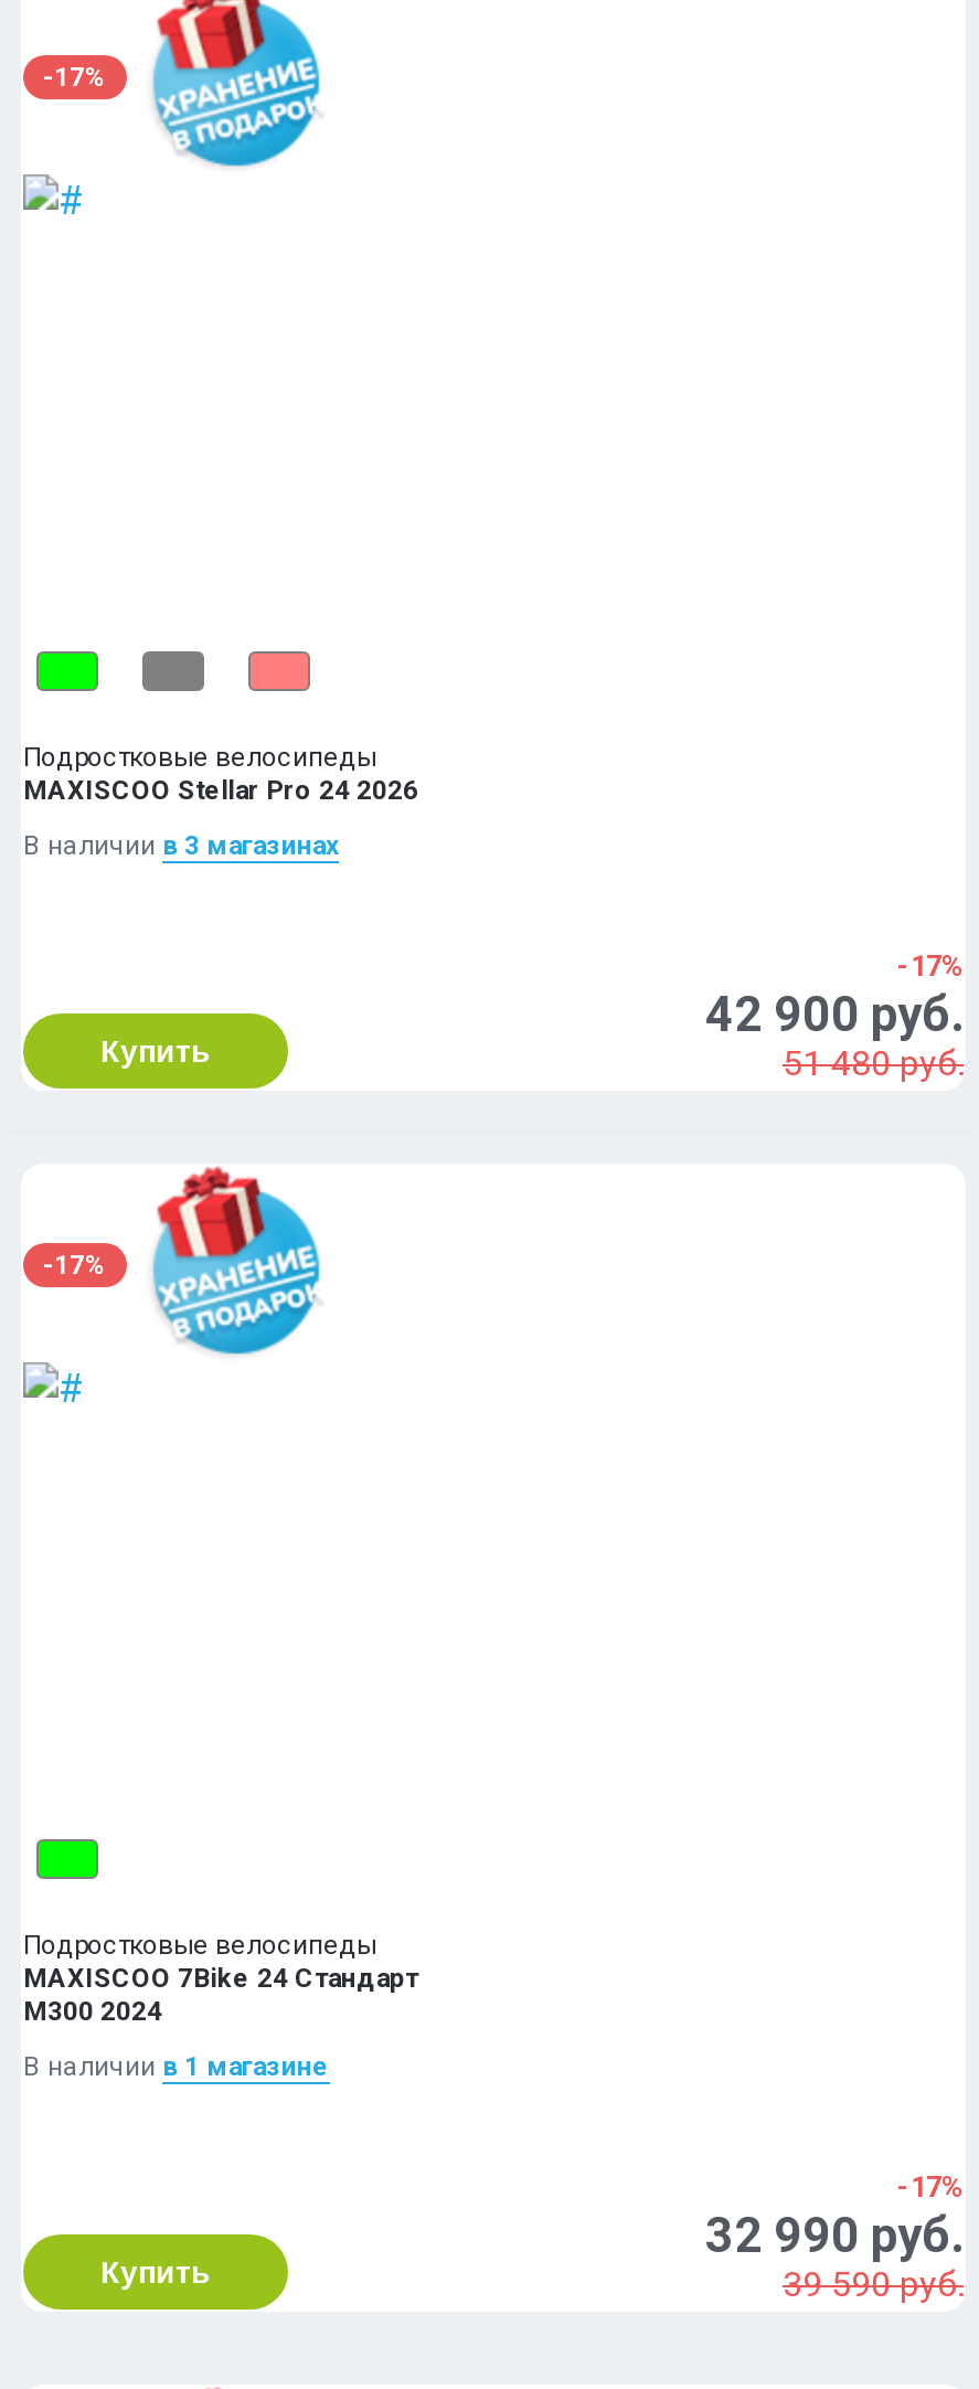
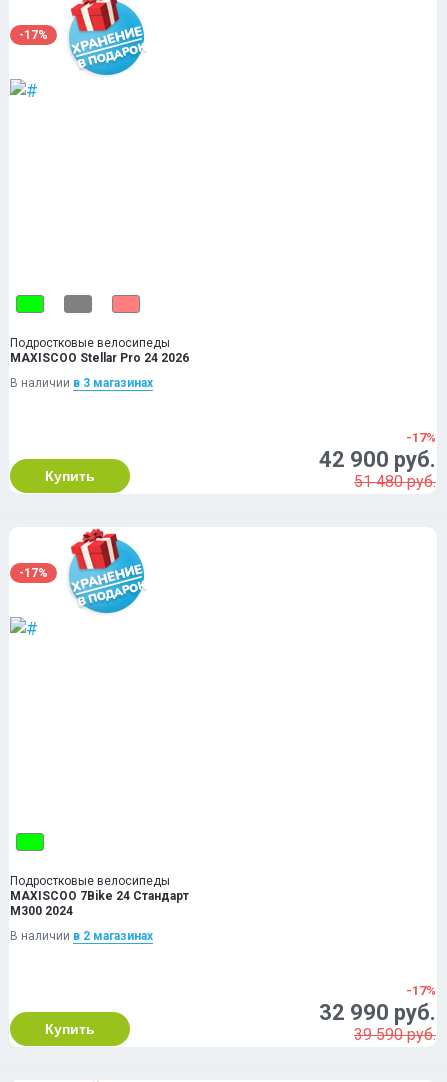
[23,2051,330,2082] В наличии в 1 магазинe -> [10,929,153,943] В наличии в 2 магазинах

